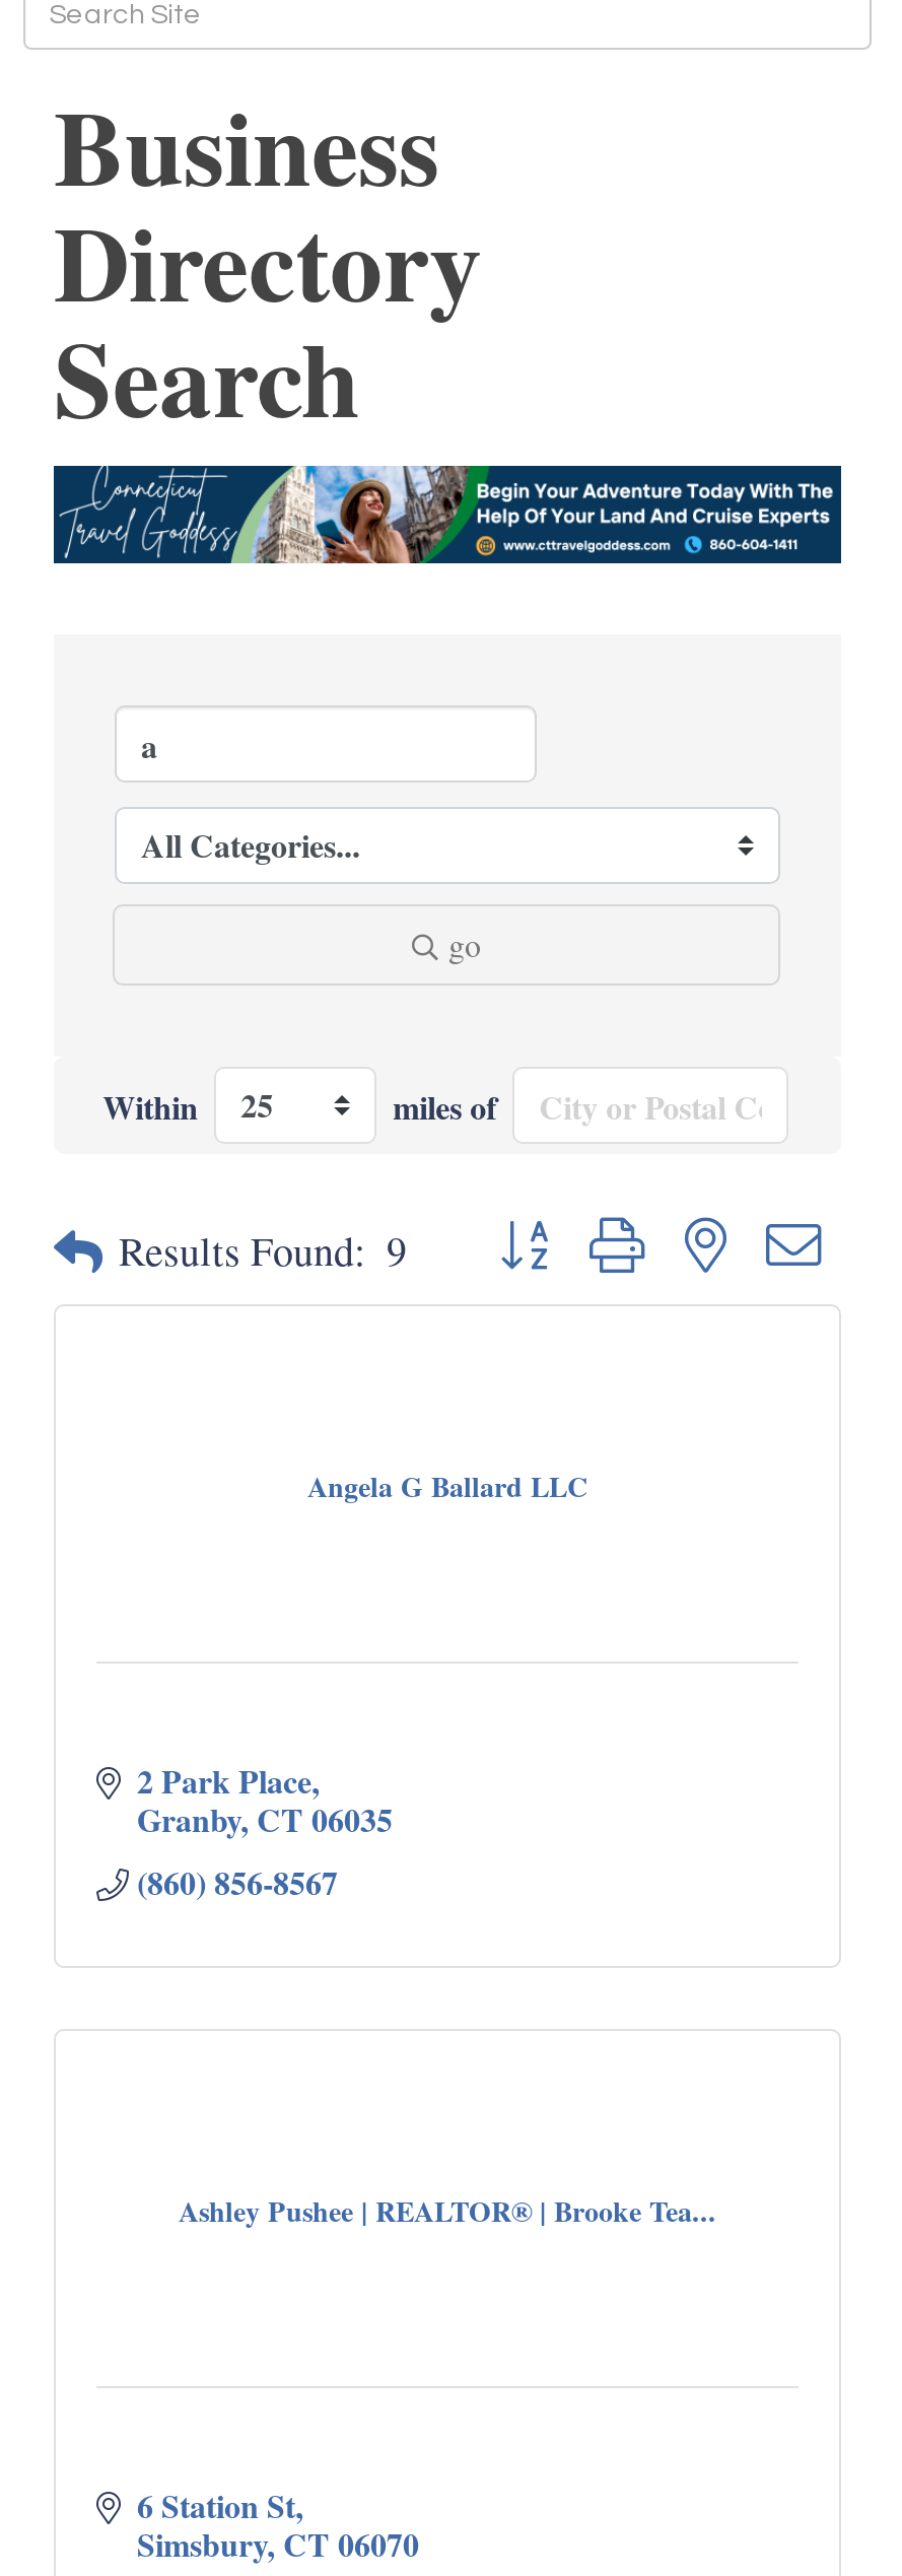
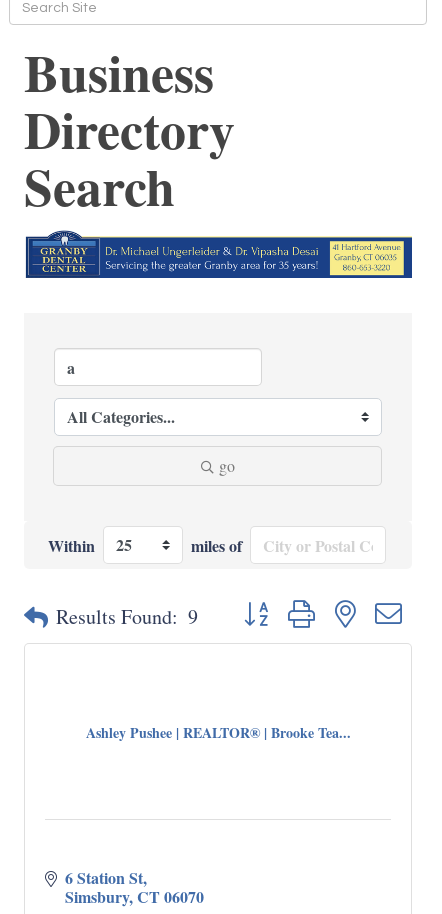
[52,464,843,565] [image] -> [24,230,412,279] [image]
[307,1465,587,1507] Angela G Ballard LLC -> none
[137,1757,393,1905] 2 Park Place | Granby CT 06035 | (860) 856-8567 -> none

